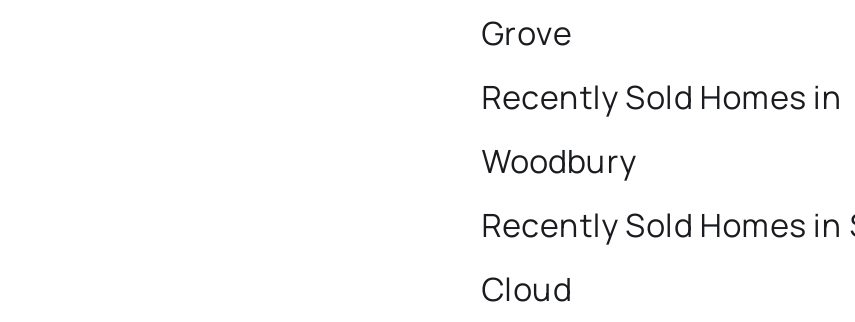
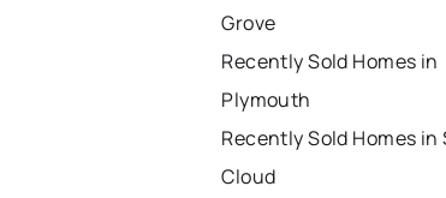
[481,139,636,183] Woodbury -> [221,87,311,113] Plymouth

